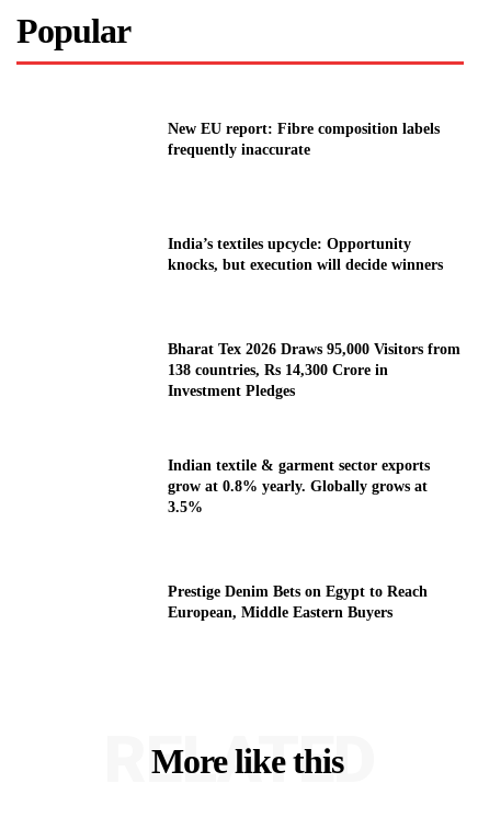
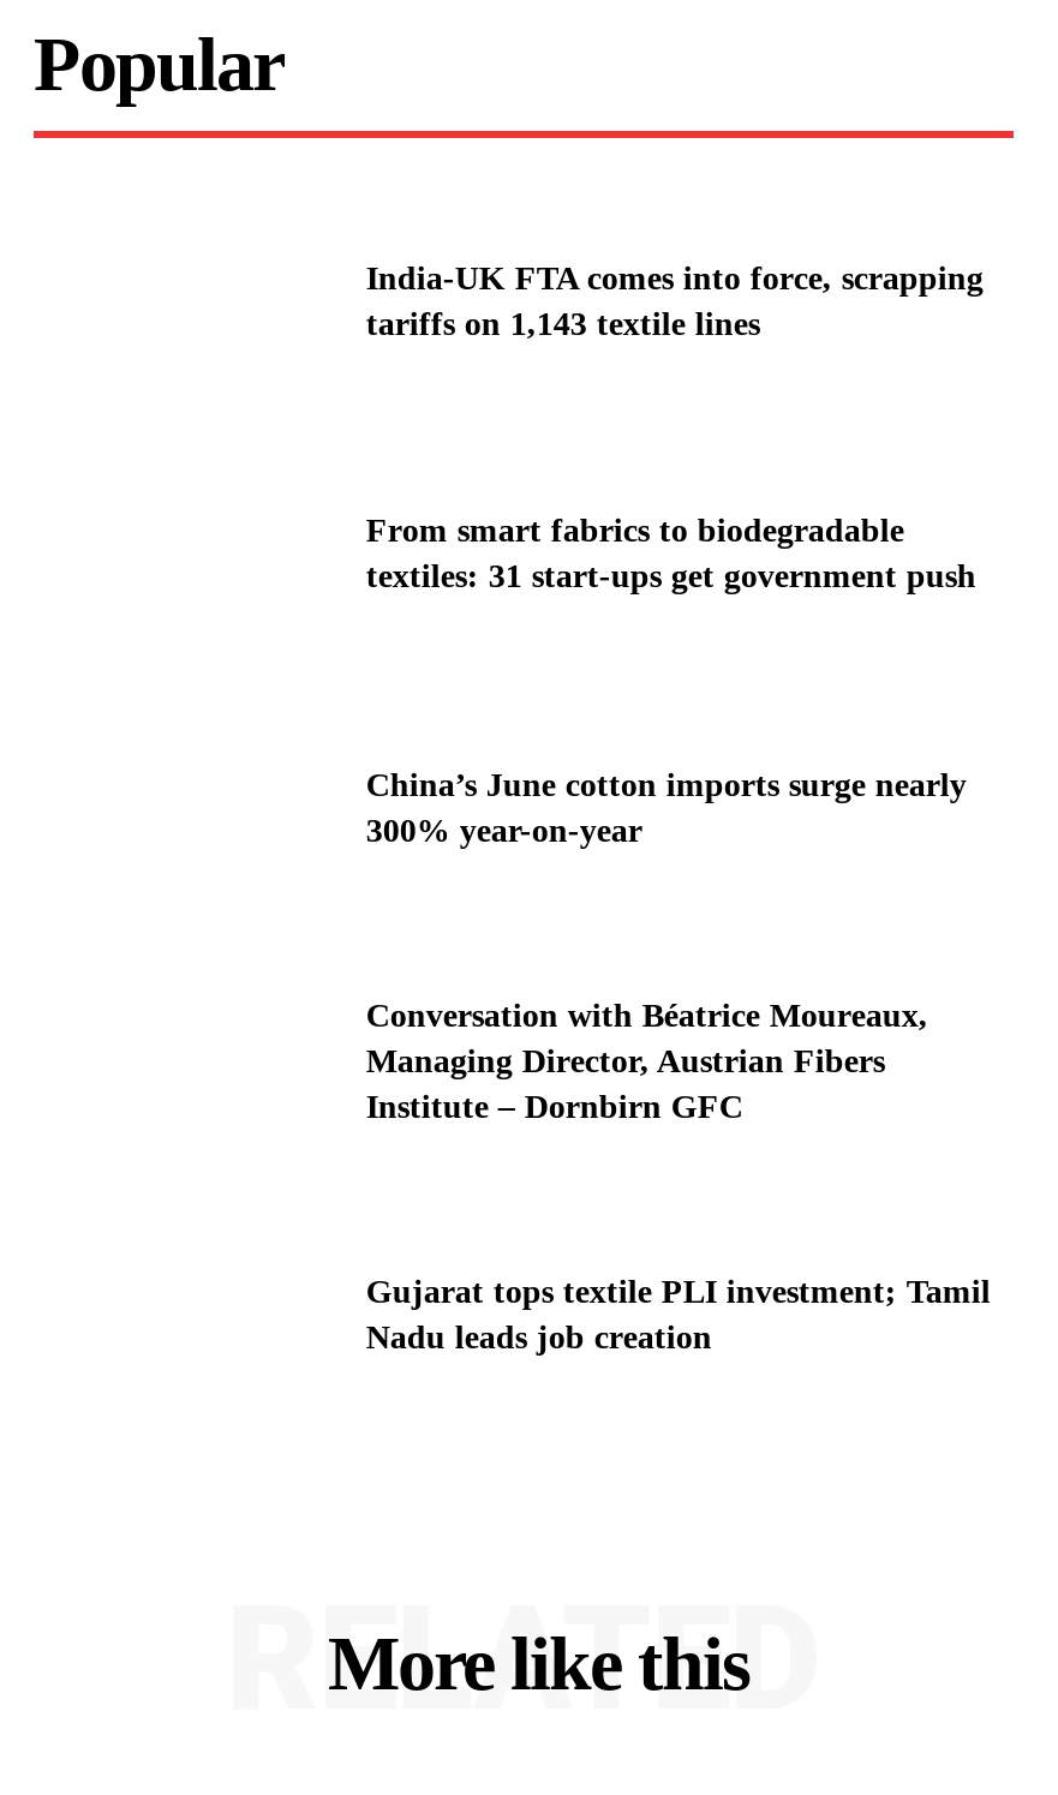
[168,120,440,157] New EU report: Fibre composition labels | frequently inaccurate -> [366,259,983,341] India-UK FTA comes into force, scrapping | tariffs on 1,143 textile lines
[168,236,443,273] India’s textiles upcycle: Opportunity | knocks, but execution will decide winners -> [366,513,976,595] From smart fabrics to biodegradable | textiles: 31 start-ups get government push
[168,341,461,400] Bharat Tex 2026 Draws 95,000 Visitors from | 138 countries, Rs 14,300 Crore in | Investment Pledges -> [366,767,966,849] China’s June cotton imports surge nearly | 300% year-on-year
[168,457,430,515] Indian textile & garment sector exports | grow at 0.8% yearly. Globally grows at | 3.5% -> [366,998,928,1125] Conversation with Béatrice Moureaux, | Managing Director, Austrian Fibers | Institute – Dornbirn GFC
[168,584,428,621] Prestige Denim Bets on Egypt to Reach | European, Middle Eastern Buyers -> [366,1274,991,1356] Gujarat tops textile PLI investment; Tamil | Nadu leads job creation

